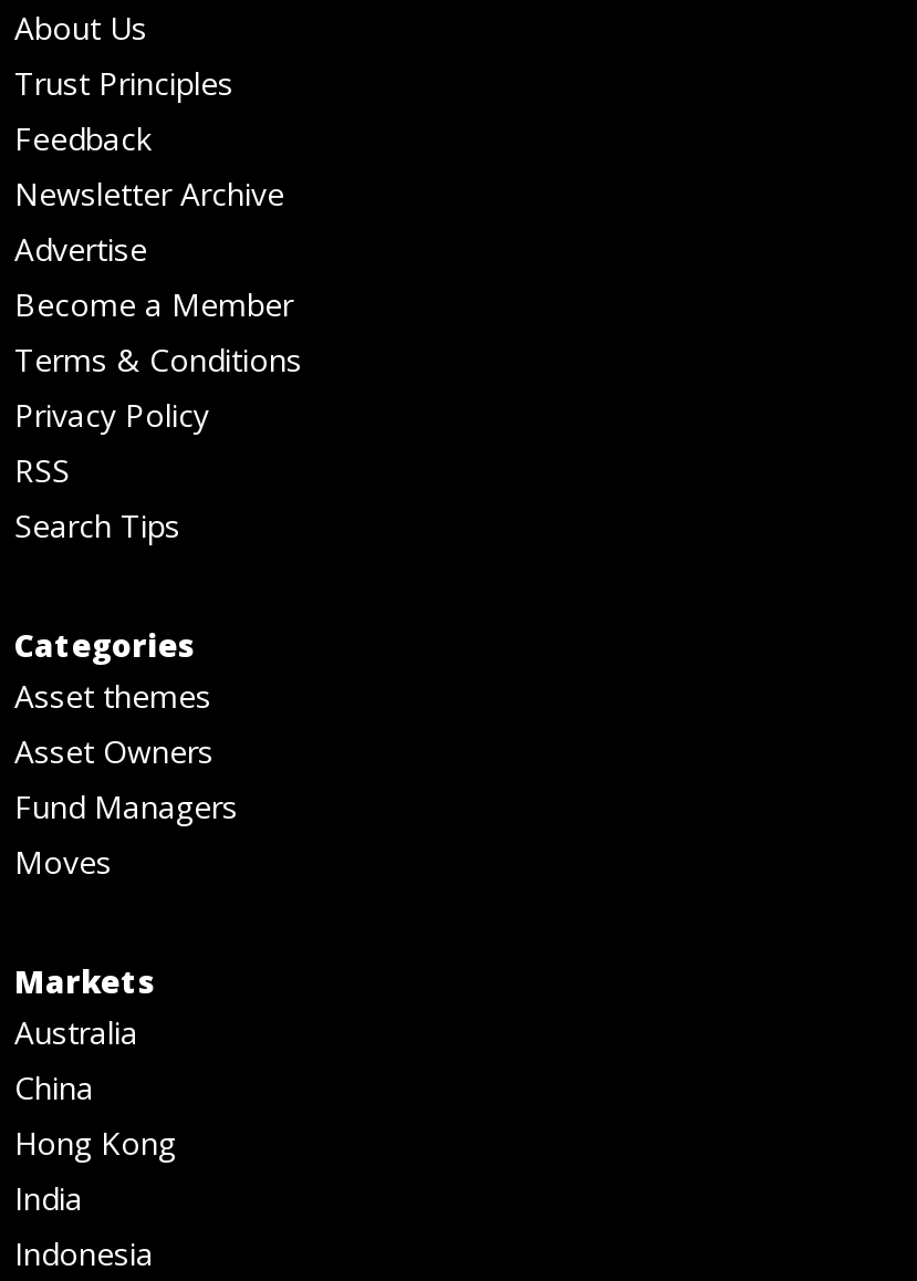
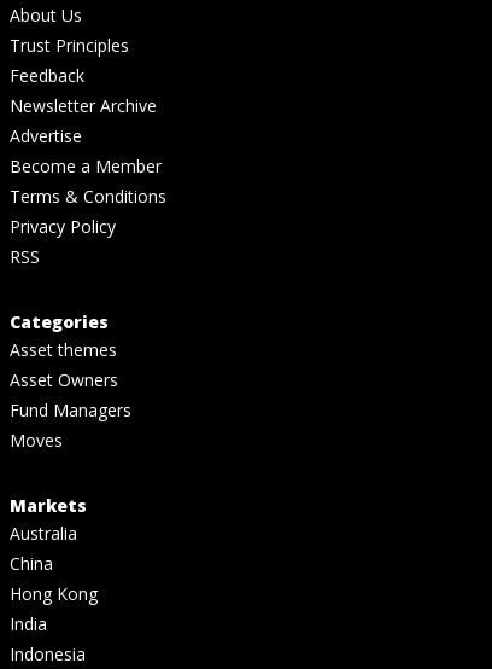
[14,504,180,546] Search Tips -> none

